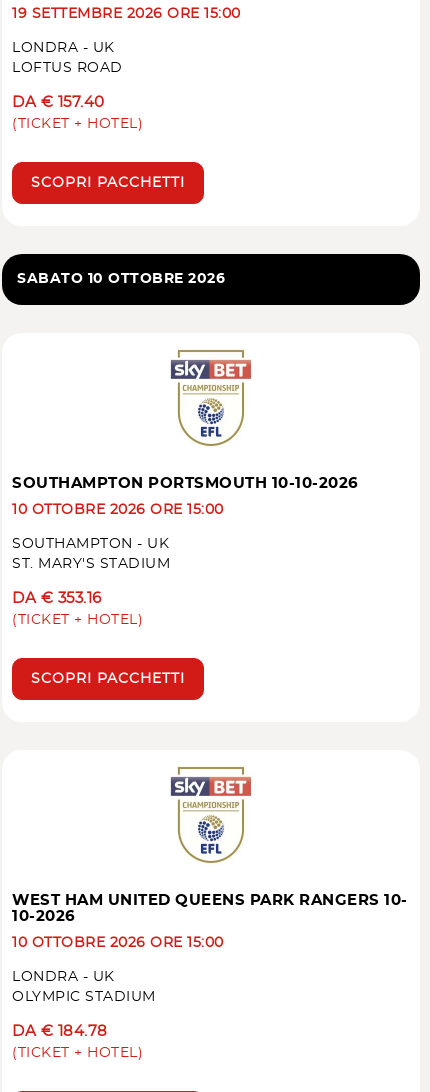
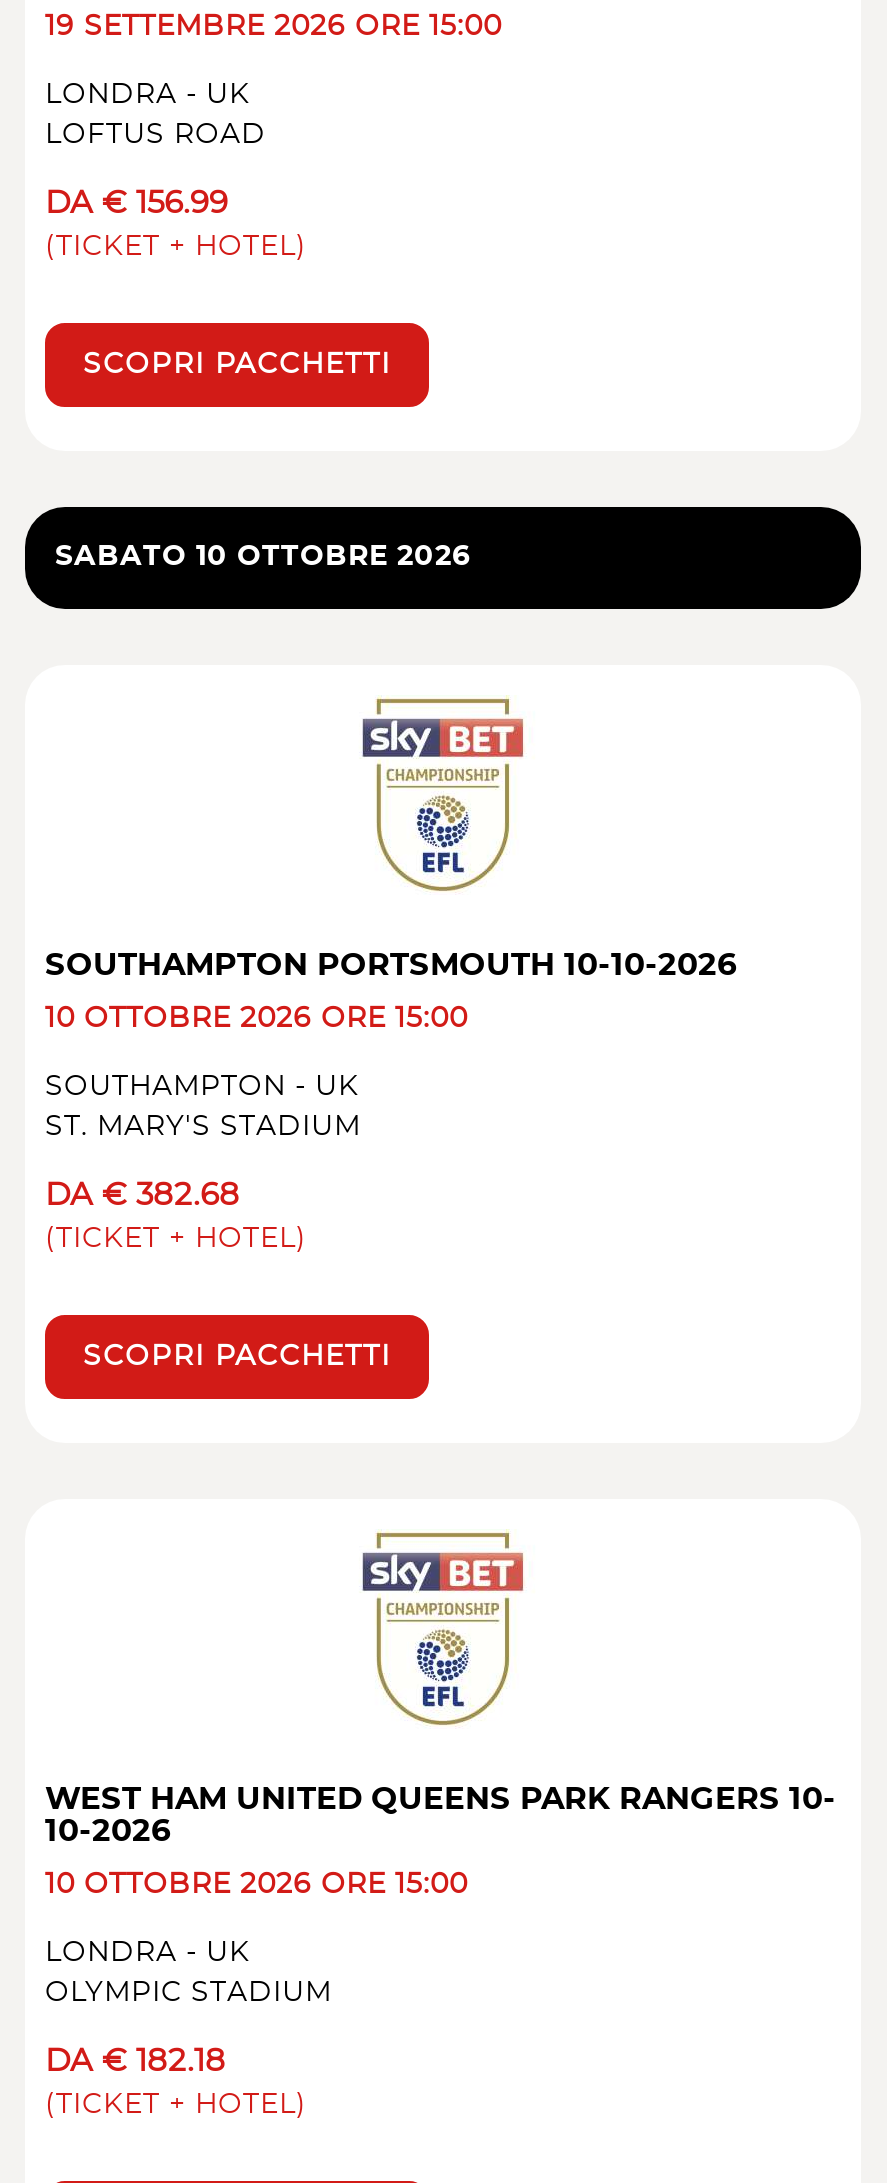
[12,95,104,110] DA € 157.40 -> [45,189,228,219] DA € 156.99
[12,591,101,606] DA € 353.16 -> [45,1181,240,1211] DA € 382.68
[12,1024,107,1039] DA € 184.78 -> [45,2046,226,2076] DA € 182.18

